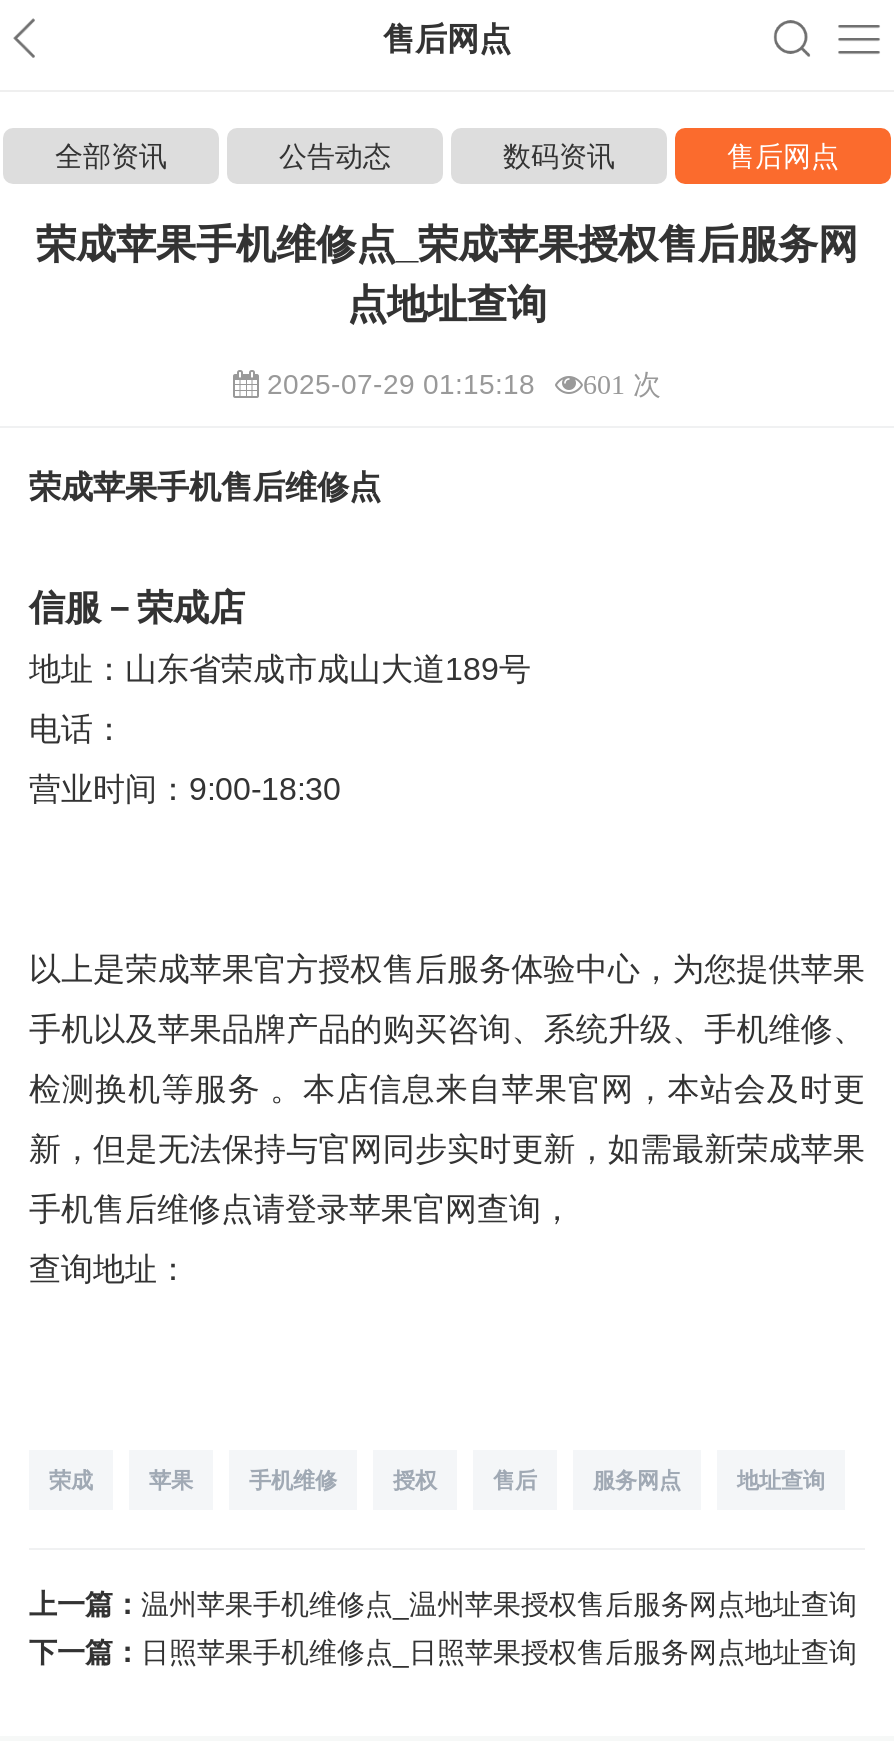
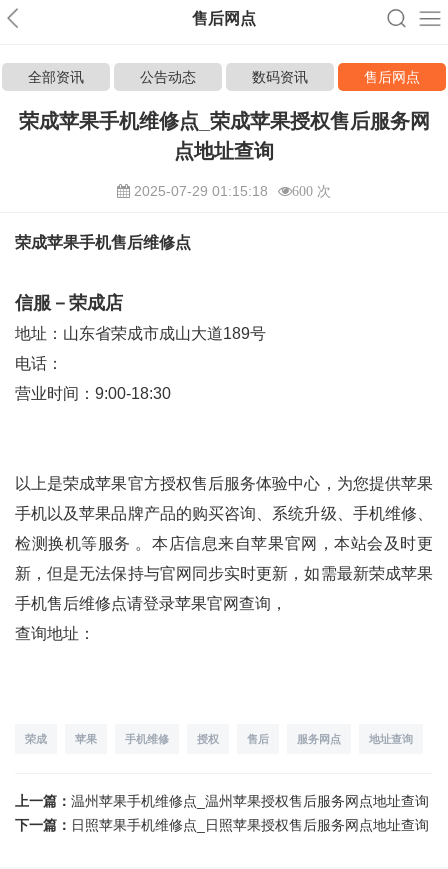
[259,368,661,400] 2025-07-29 01:15:18 601 次 -> [130,183,331,199] 2025-07-29 01:15:18 600 次

